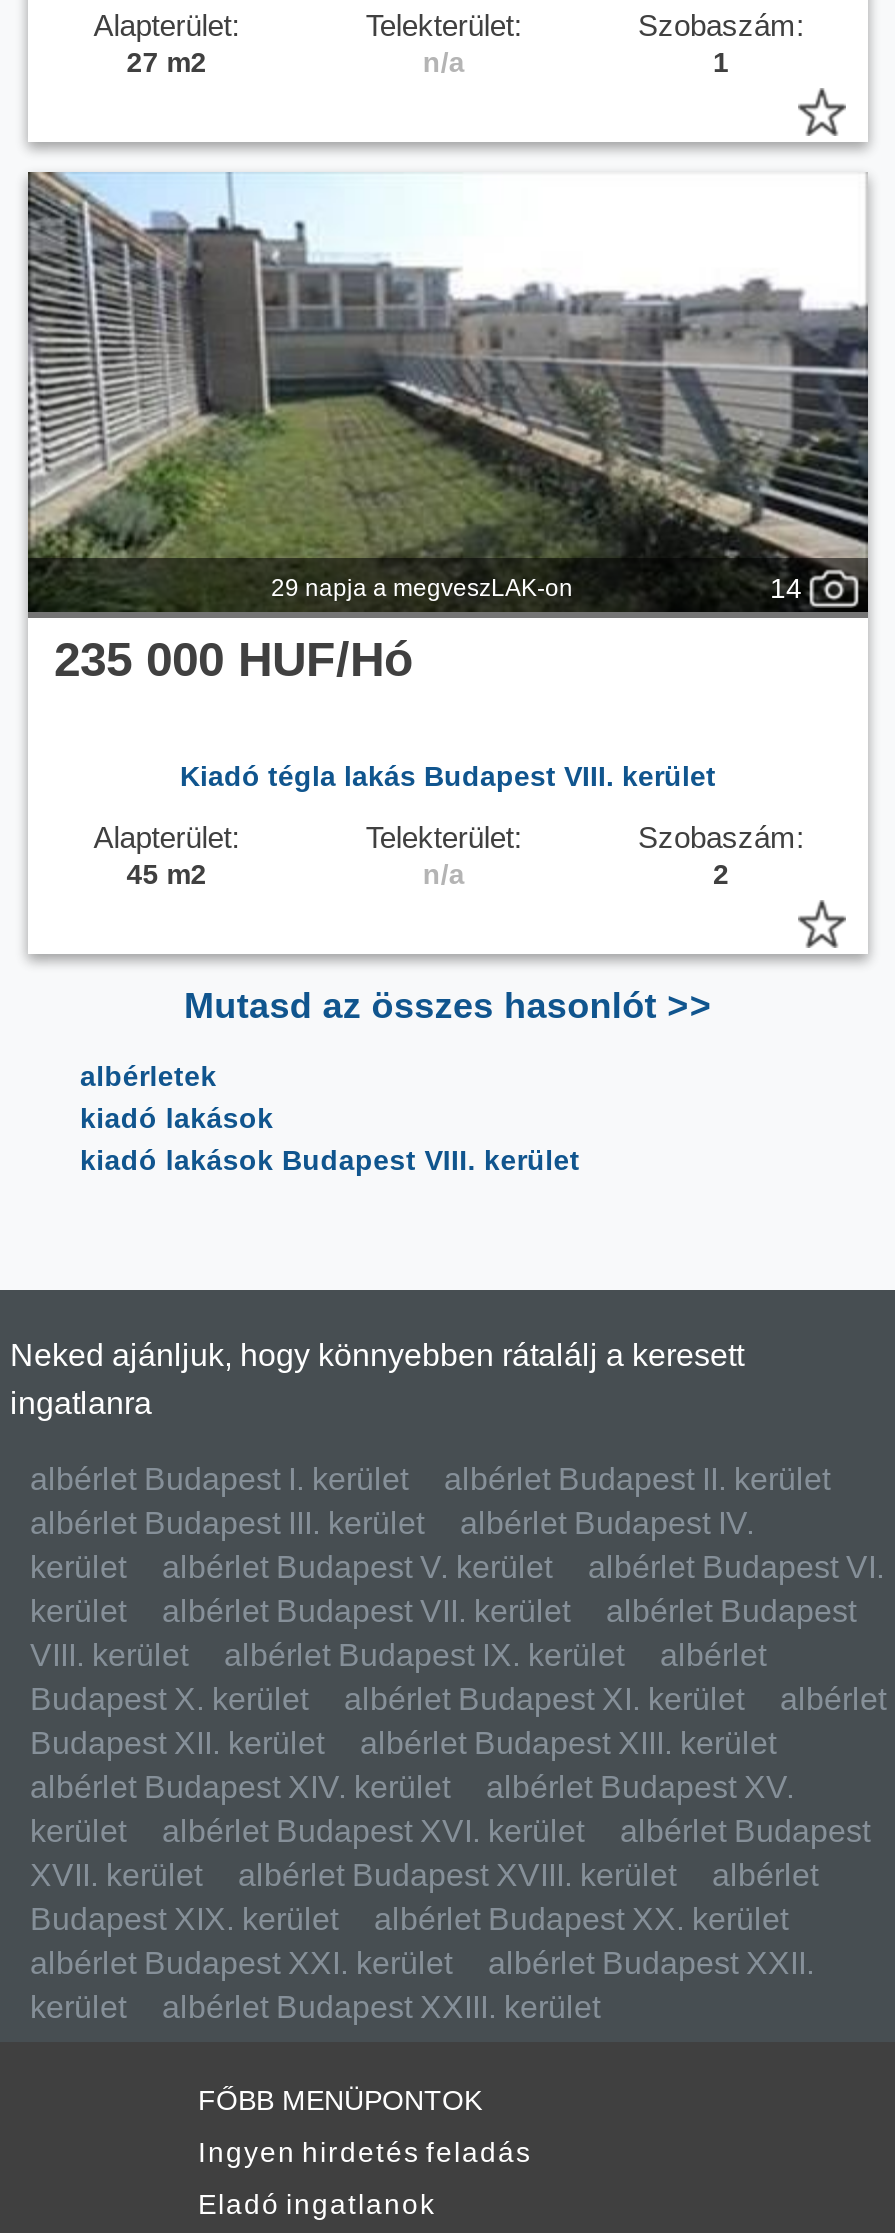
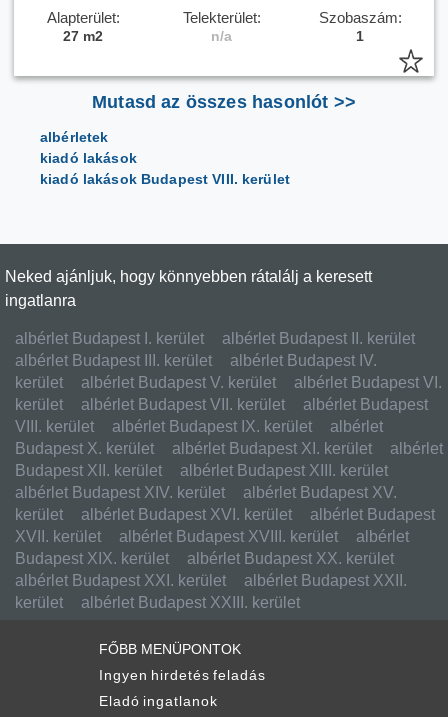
[26,170,870,890] [image] | 29 napja a megveszLAK-on | 14 | 235 000 HUF/Hó | Kiadó tégla lakás Budapest VIII. kerület | Alapterület: | Telekterület: | Szobaszám: | 45 m2 | n/a | 2 -> none

